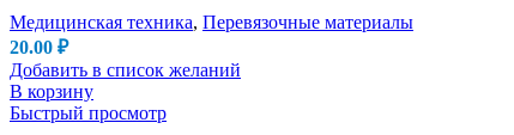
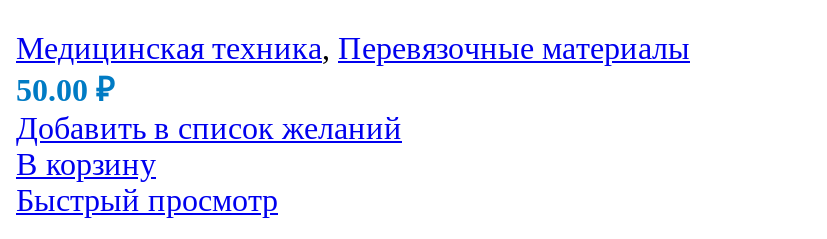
[10,37,68,58] 20.00 ₽ -> [16,72,114,106] 50.00 ₽

